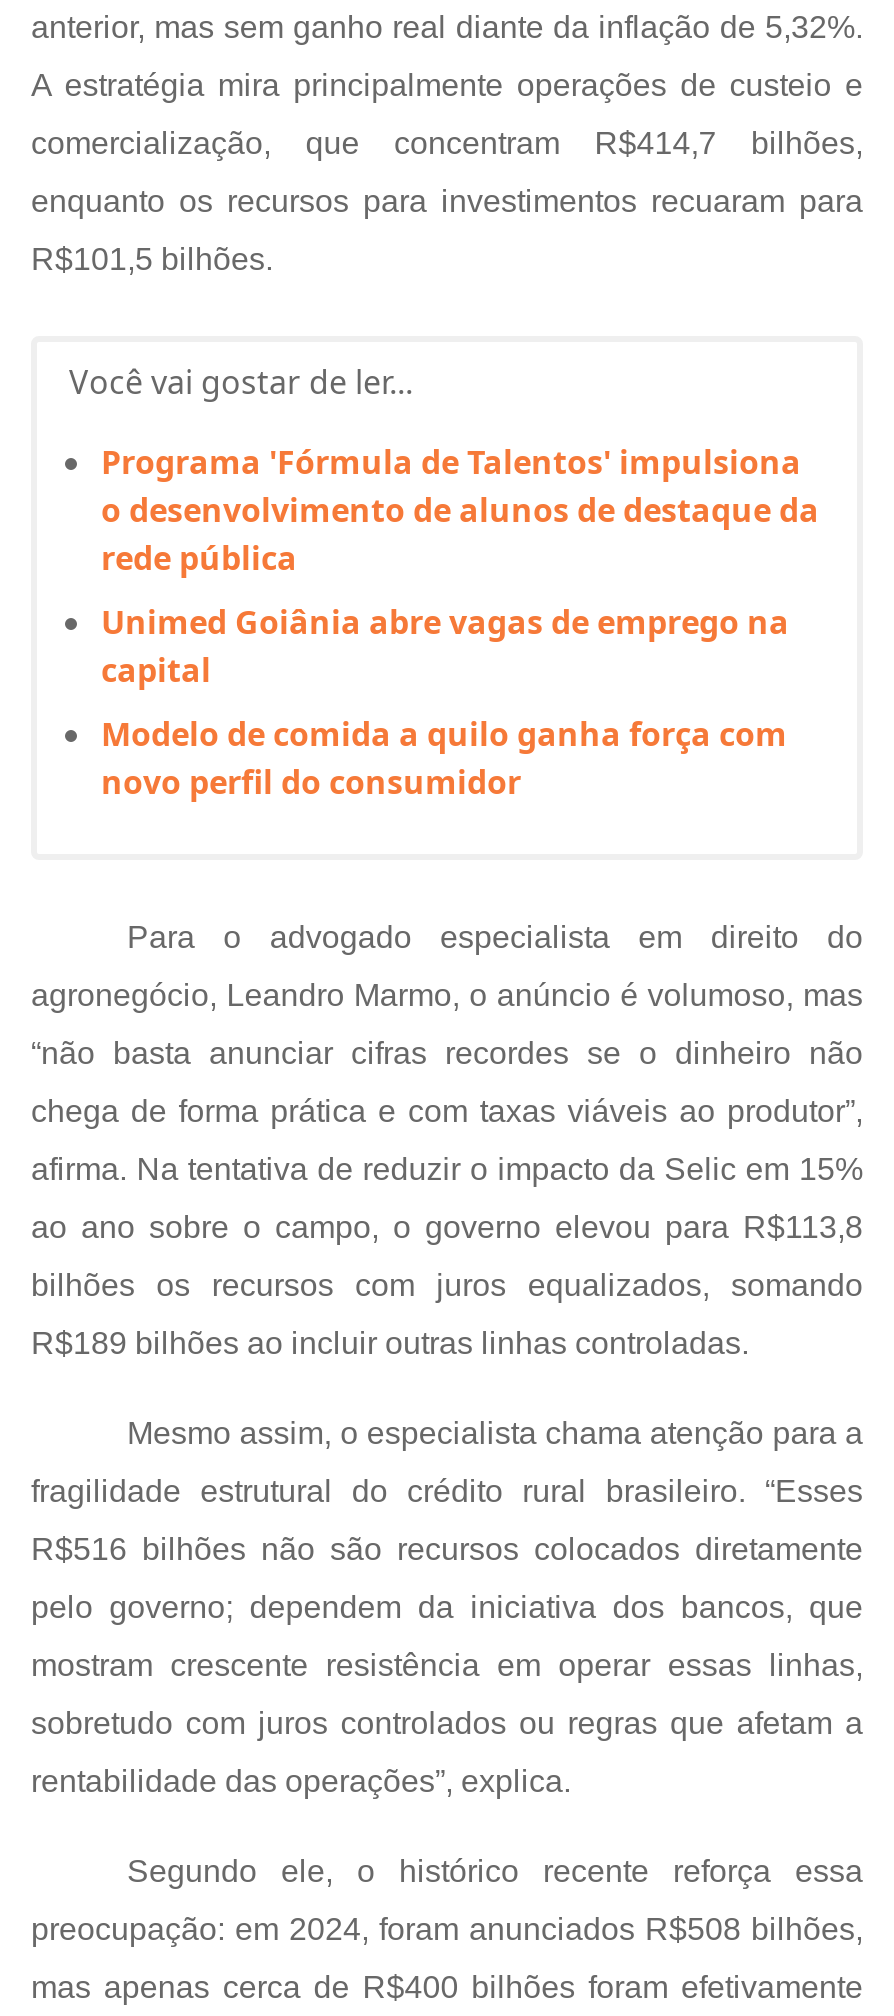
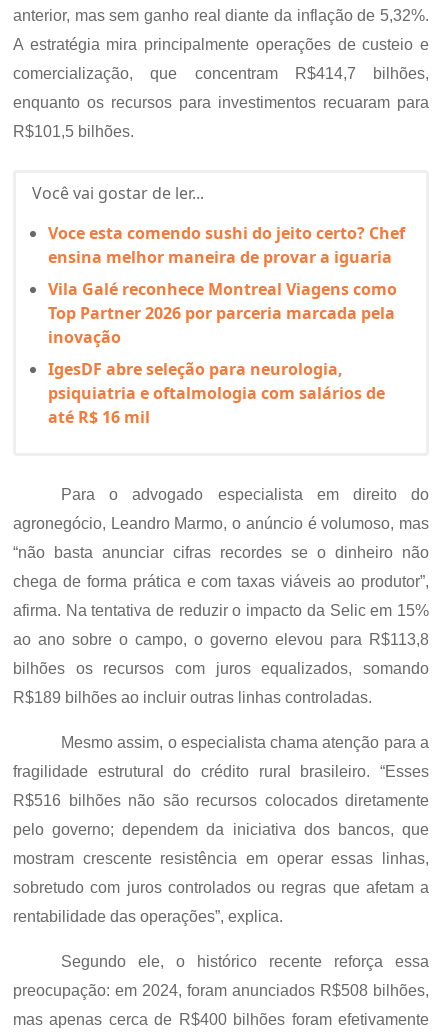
[101,441,819,581] Programa 'Fórmula de Talentos' impulsiona | o desenvolvimento de alunos de destaque da | rede pública -> [48,222,405,268] Voce esta comendo sushi do jeito certo? Chef | ensina melhor maneira de provar a iguaria
[101,601,789,693] Unimed Goiânia abre vagas de emprego na | capital -> [48,278,397,348] Vila Galé reconhece Montreal Viagens como | Top Partner 2026 por parceria marcada pela | inovação
[101,713,787,805] Modelo de comida a quilo ganha força com | novo perfil do consumidor -> [48,358,385,428] IgesDF abre seleção para neurologia, | psiquiatria e oftalmologia com salários de | até R$ 16 mil

